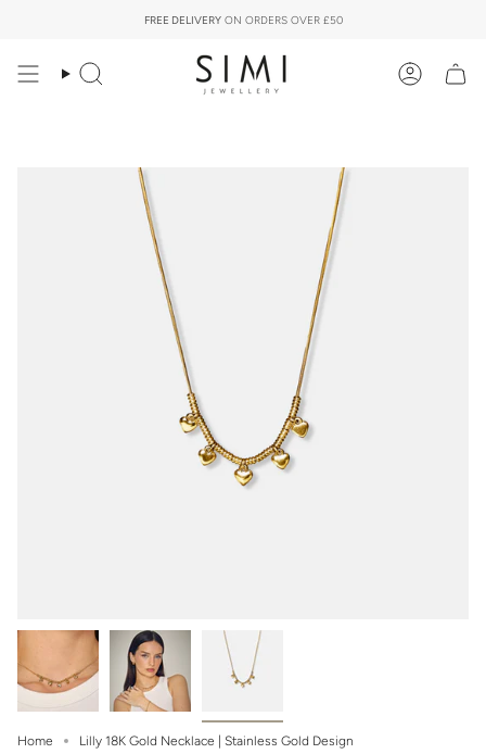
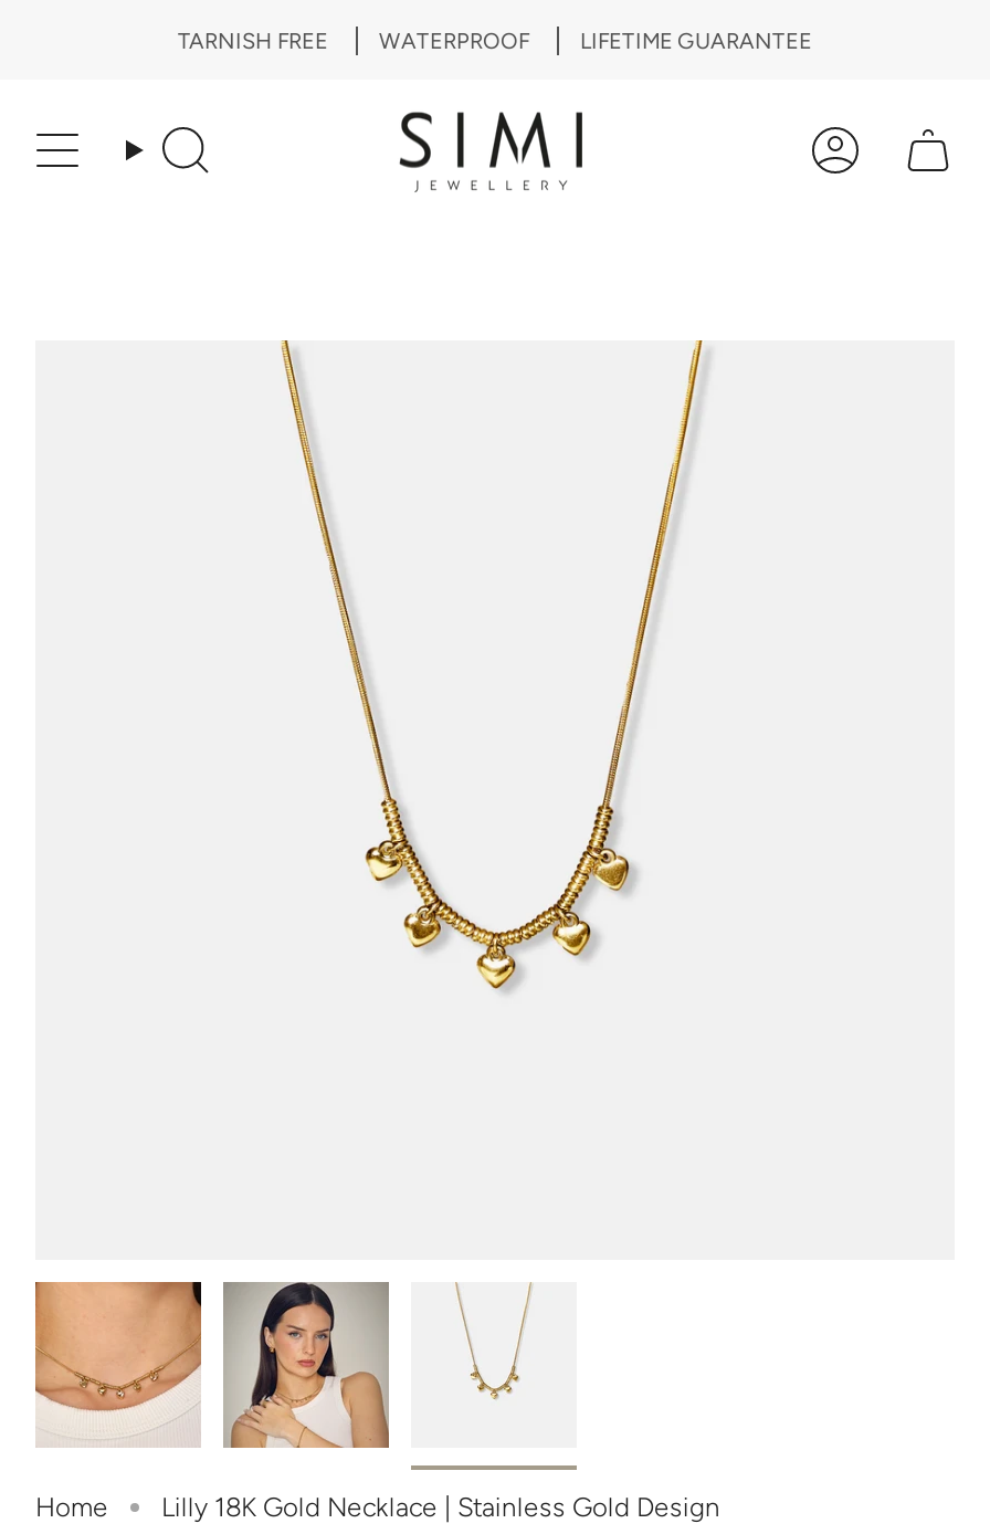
[144,12,342,27] FREE DELIVERY ON ORDERS OVER £50 -> [178,25,812,54] TARNISH FREE | WATERPROOF | LIFETIME GUARANTEE

